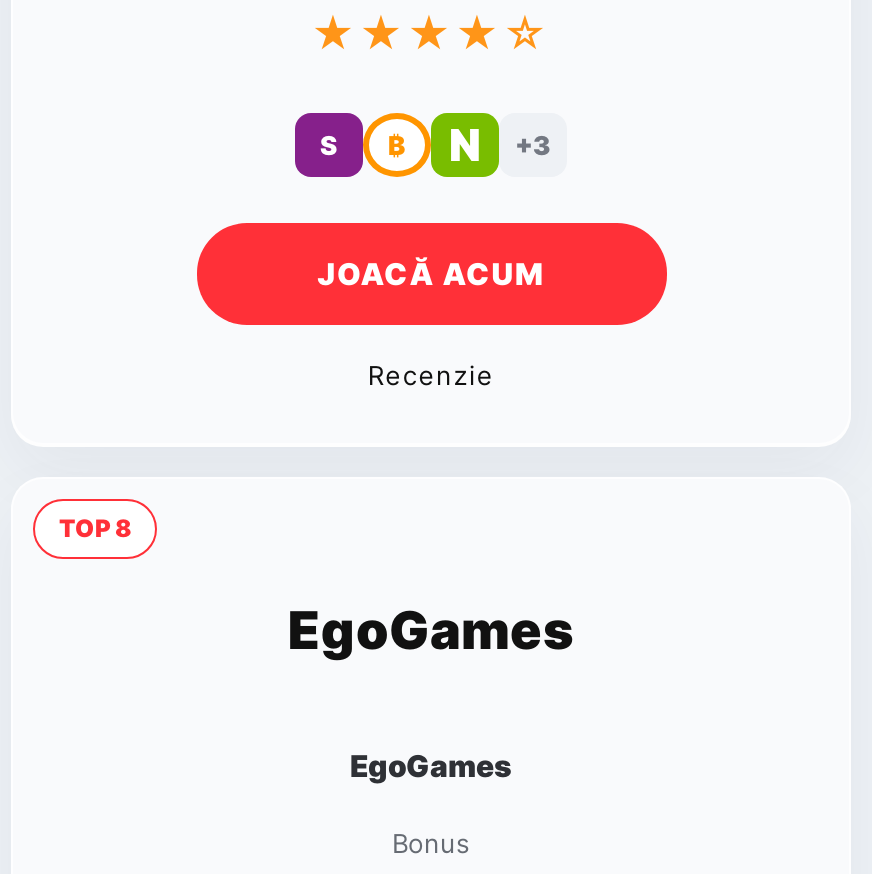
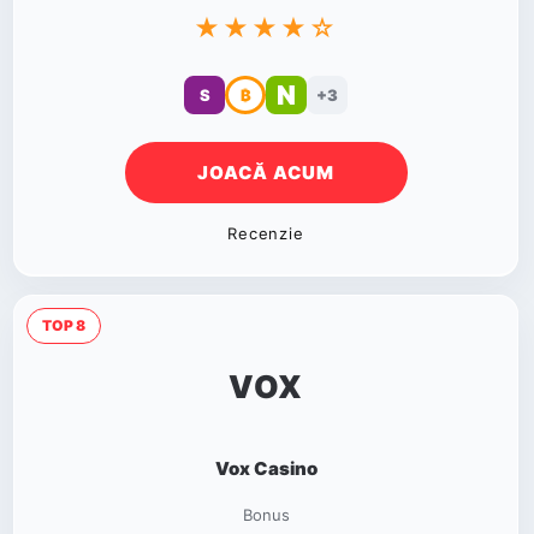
[288,599,574,661] EgoGames -> [229,368,303,405] VOX
[350,747,512,785] EgoGames -> [215,457,317,480] Vox Casino

